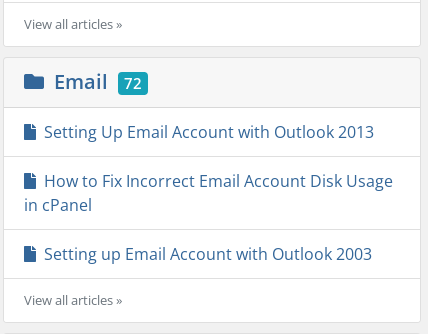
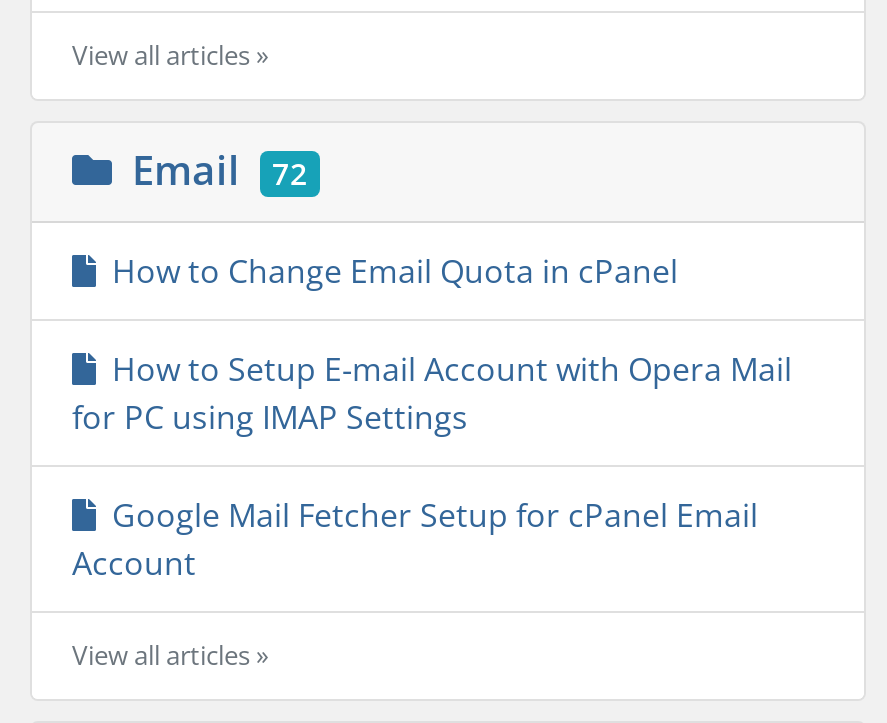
[36,121,374,143] Setting Up Email Account with Outlook 2013 -> [96,249,678,293] How to Change Email Quota in cPanel
[24,170,393,216] How to Fix Incorrect Email Account Disk Usage | in cPanel -> [72,347,792,439] How to Setup E-mail Account with Opera Mail | for PC using IMAP Settings
[36,243,372,265] Setting up Email Account with Outlook 2003 -> [72,493,758,585] Google Mail Fetcher Setup for cPanel Email | Account

